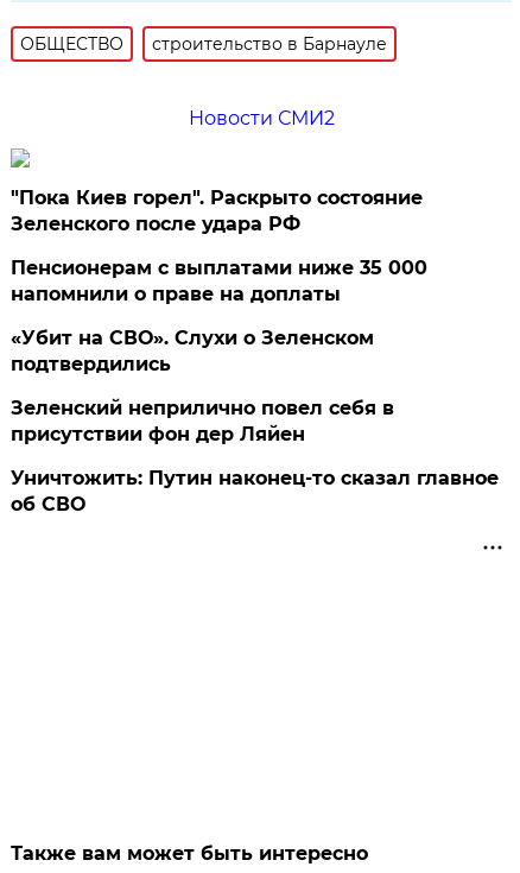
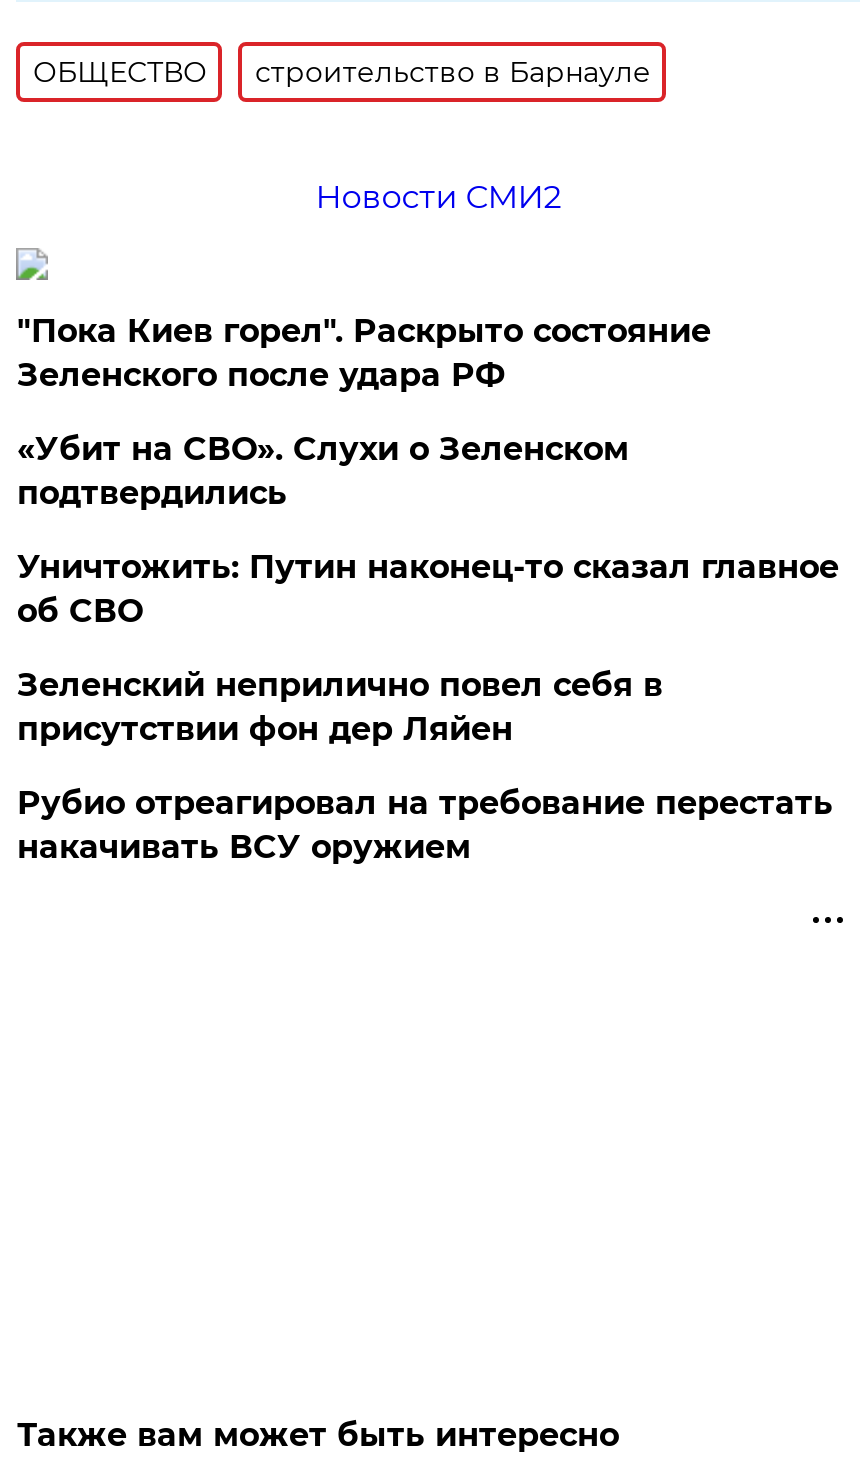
[11,256,428,305] Пенсионерам с выплатами ниже 35 000 | напомнили о праве на доплаты -> none
moved [11,327,374,375] -> [17,430,629,512]: «Убит на СВО». Слухи о Зеленском | подтвердились
none -> [17,784,833,866] Рубио отреагировал на требование перестать | накачивать ВСУ оружием
moved [11,467,499,515] -> [17,548,839,630]: Уничтожить: Путин наконец-то сказал главное | об СВО

